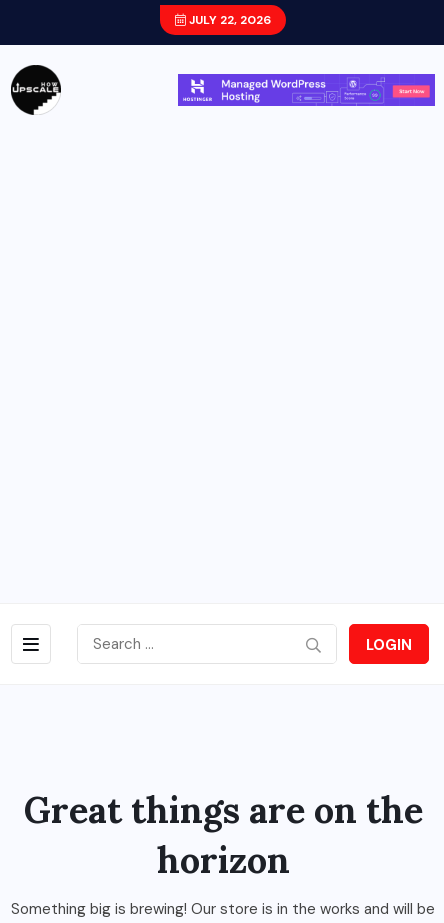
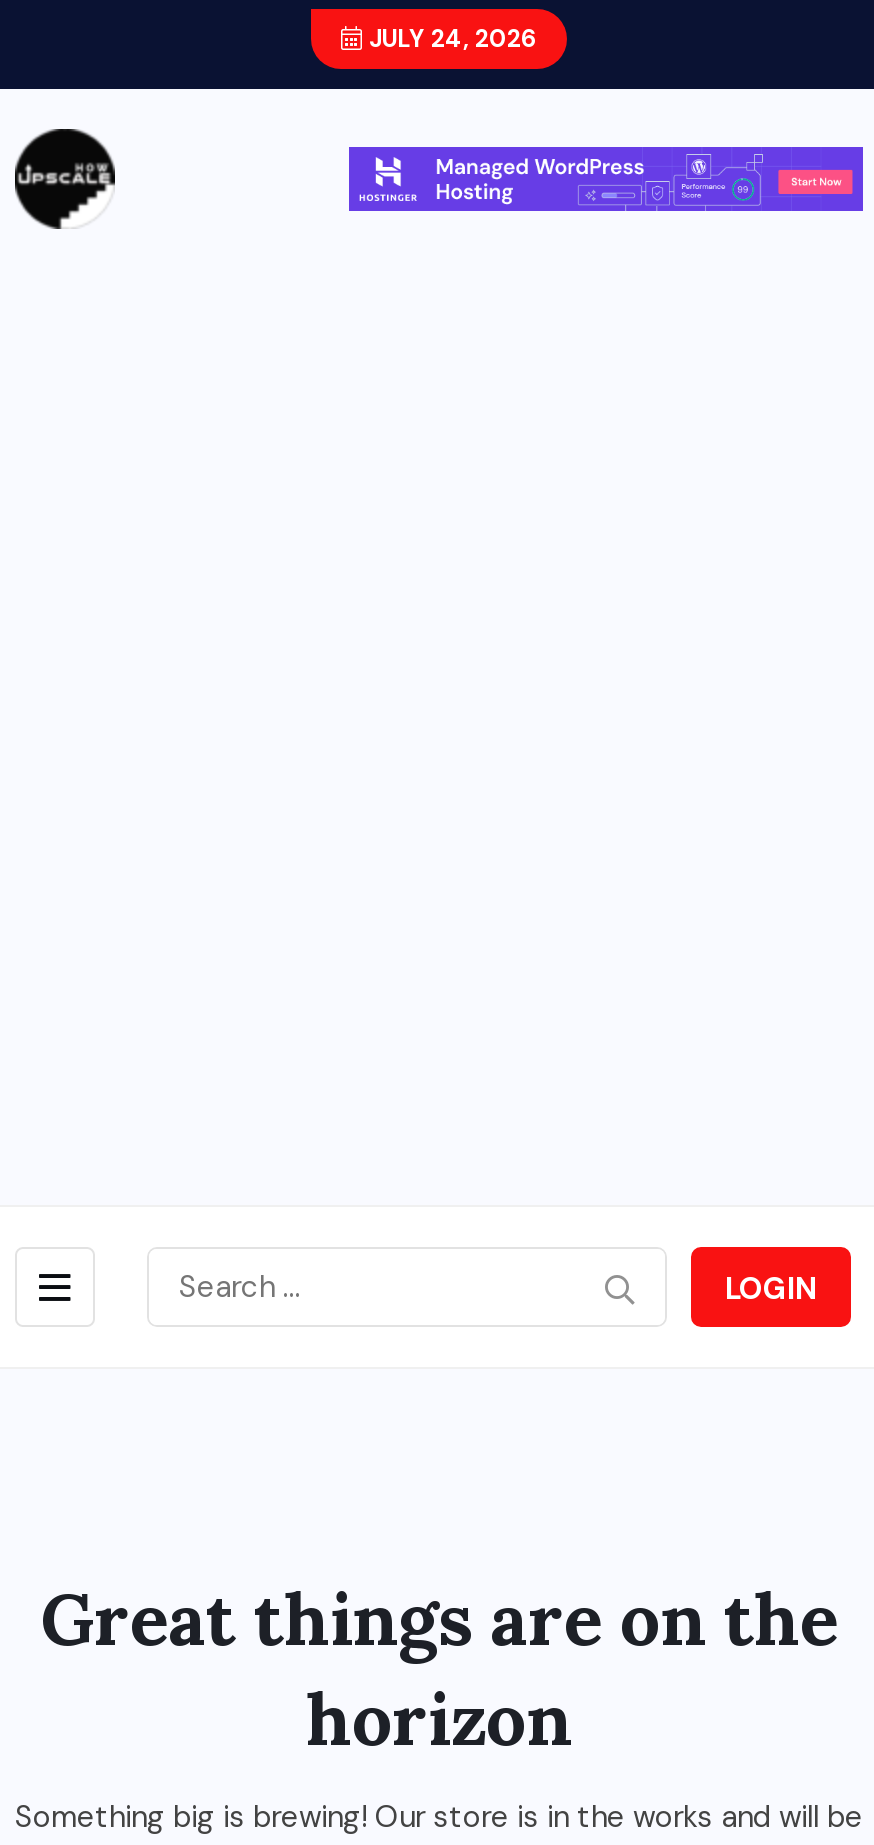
[186,12,271,28] JULY 22, 2026 -> [363,23,537,55] JULY 24, 2026

